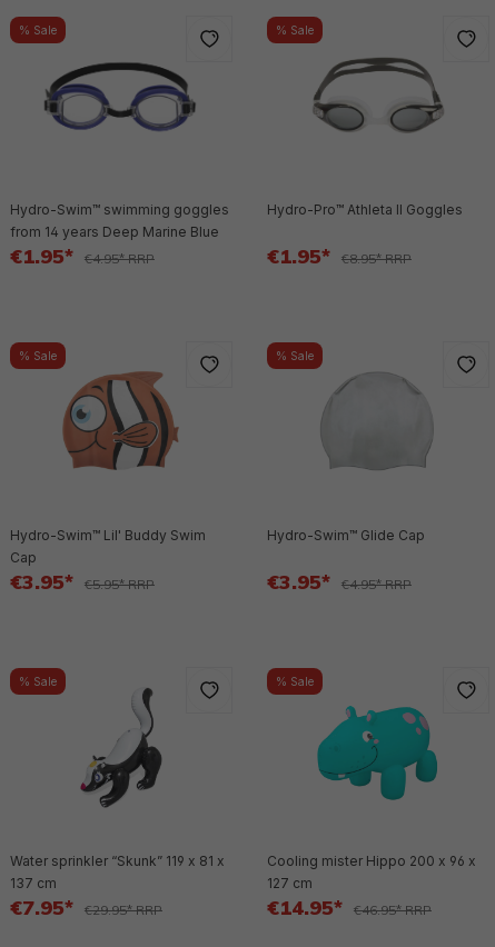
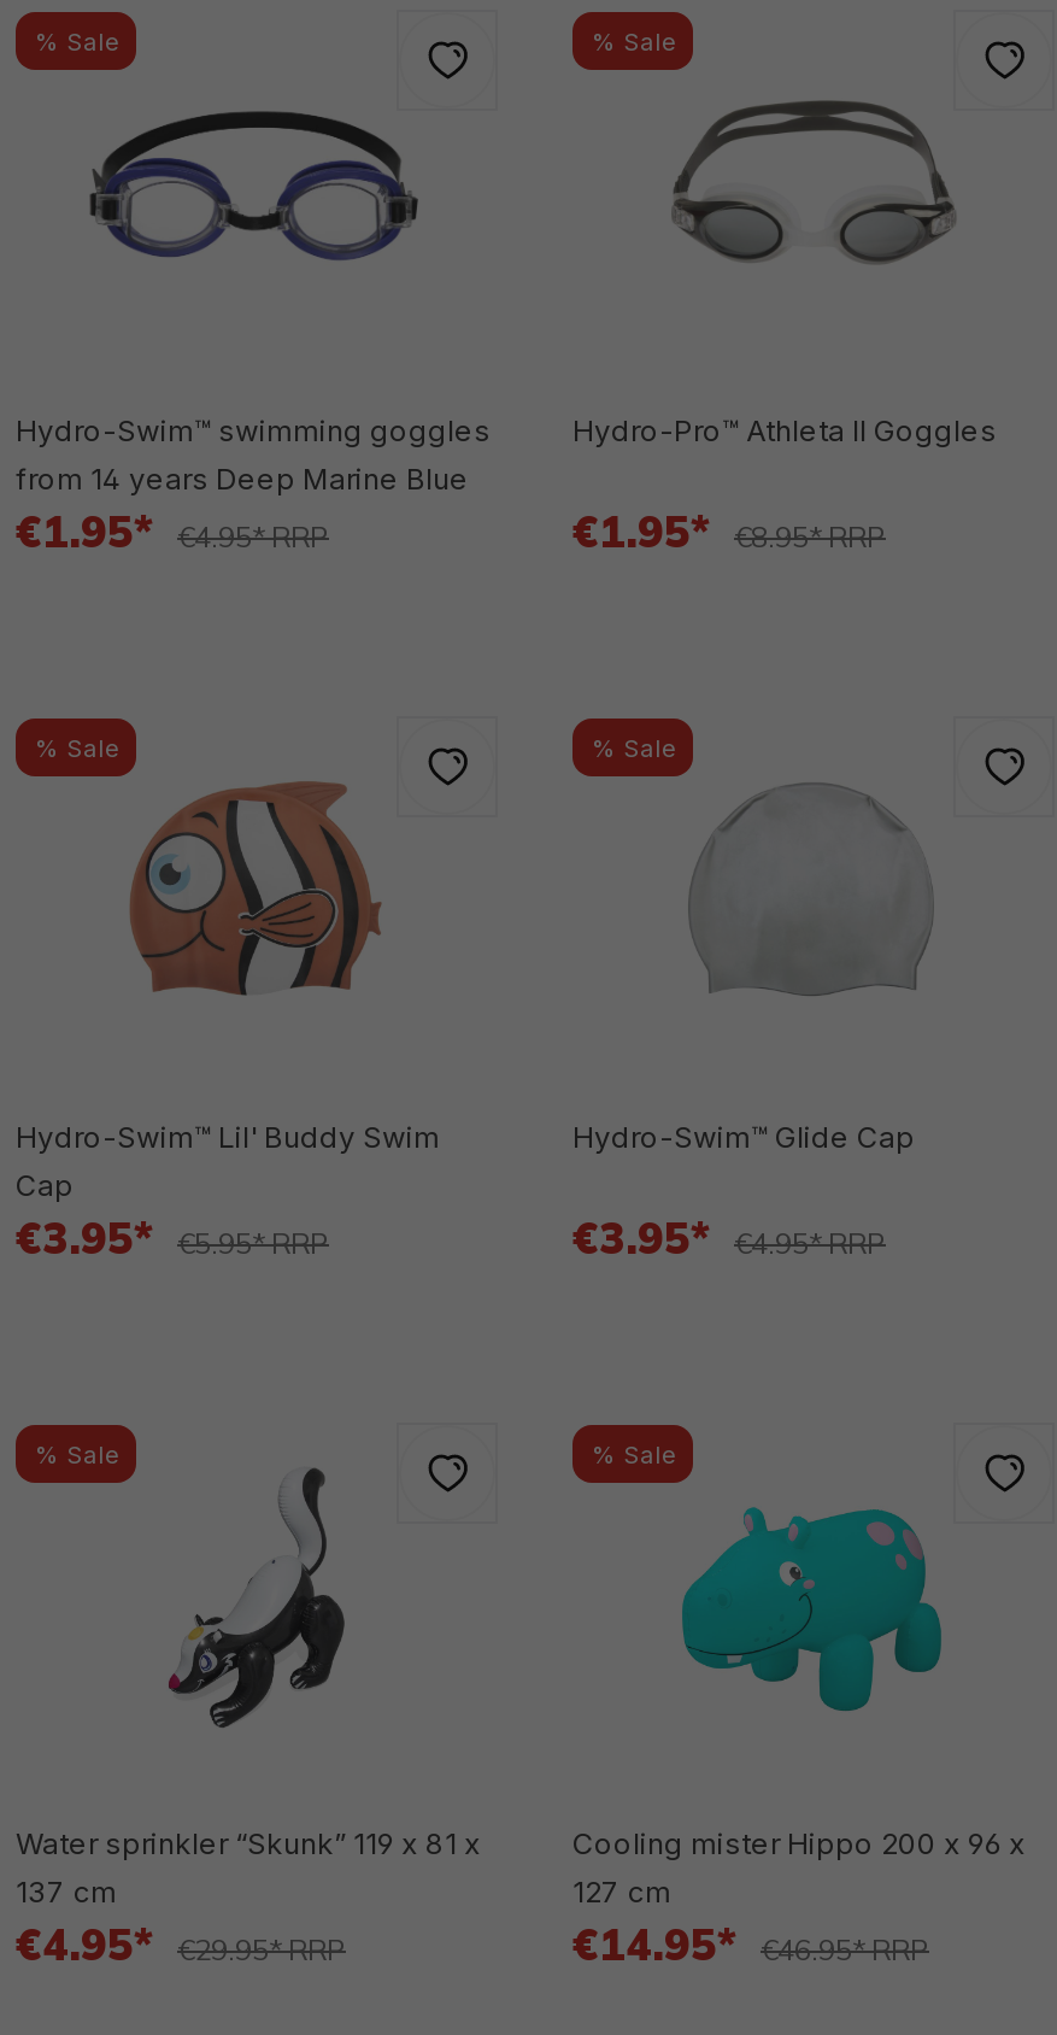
[10,895,162,920] €7.95* €29.95* RRP -> [16,1918,346,1973] €4.95* €29.95* RRP

